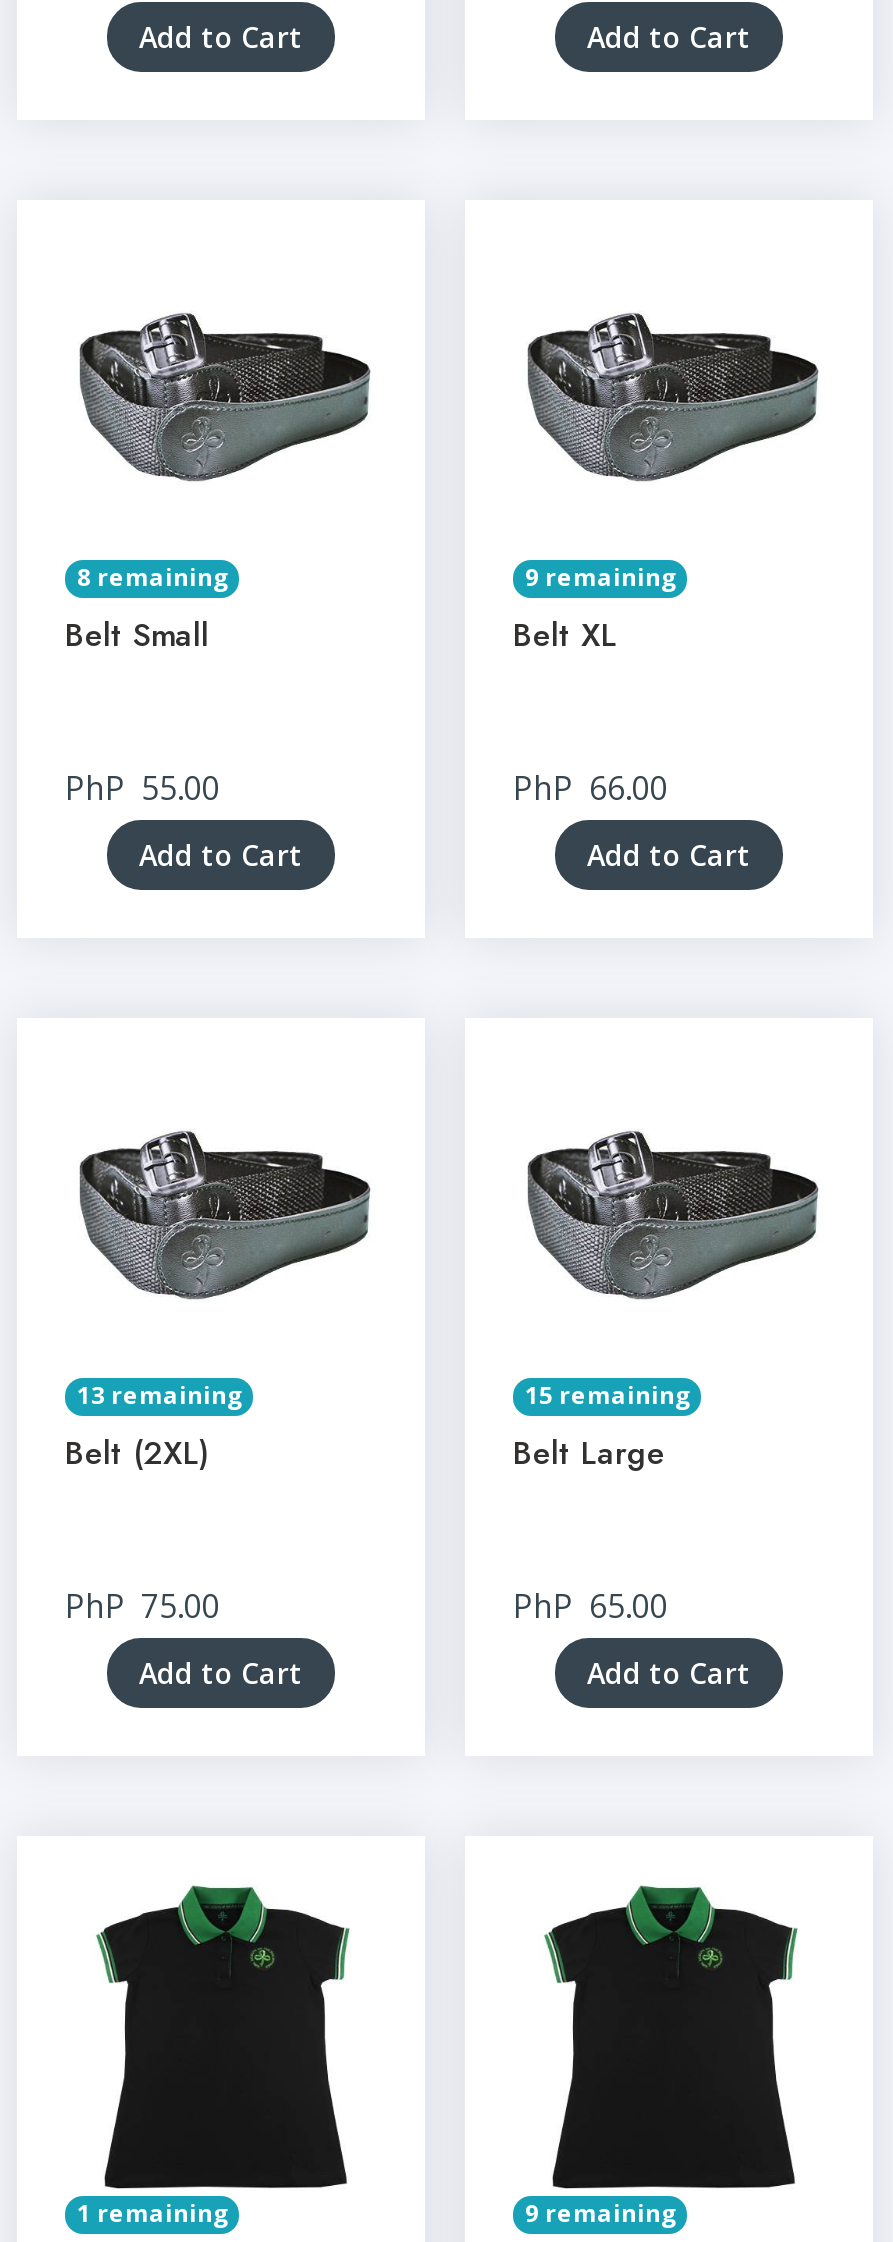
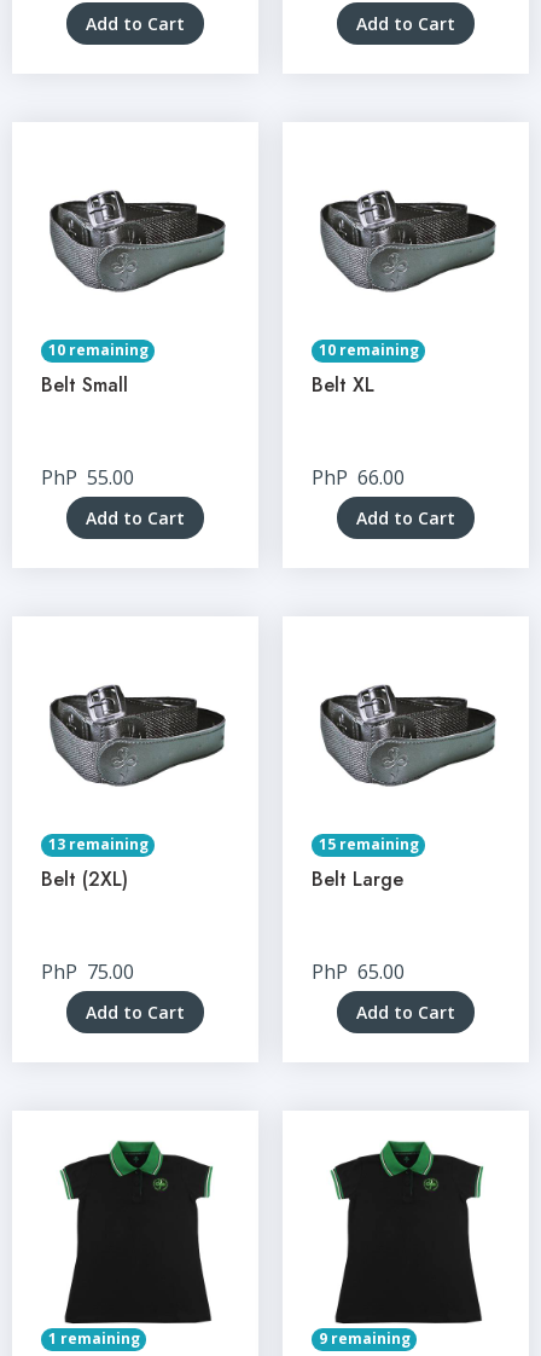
[77,560,229,594] 8 remaining -> [48,339,149,360] 10 remaining
[525,560,677,594] 9 remaining -> [319,339,419,360] 10 remaining

